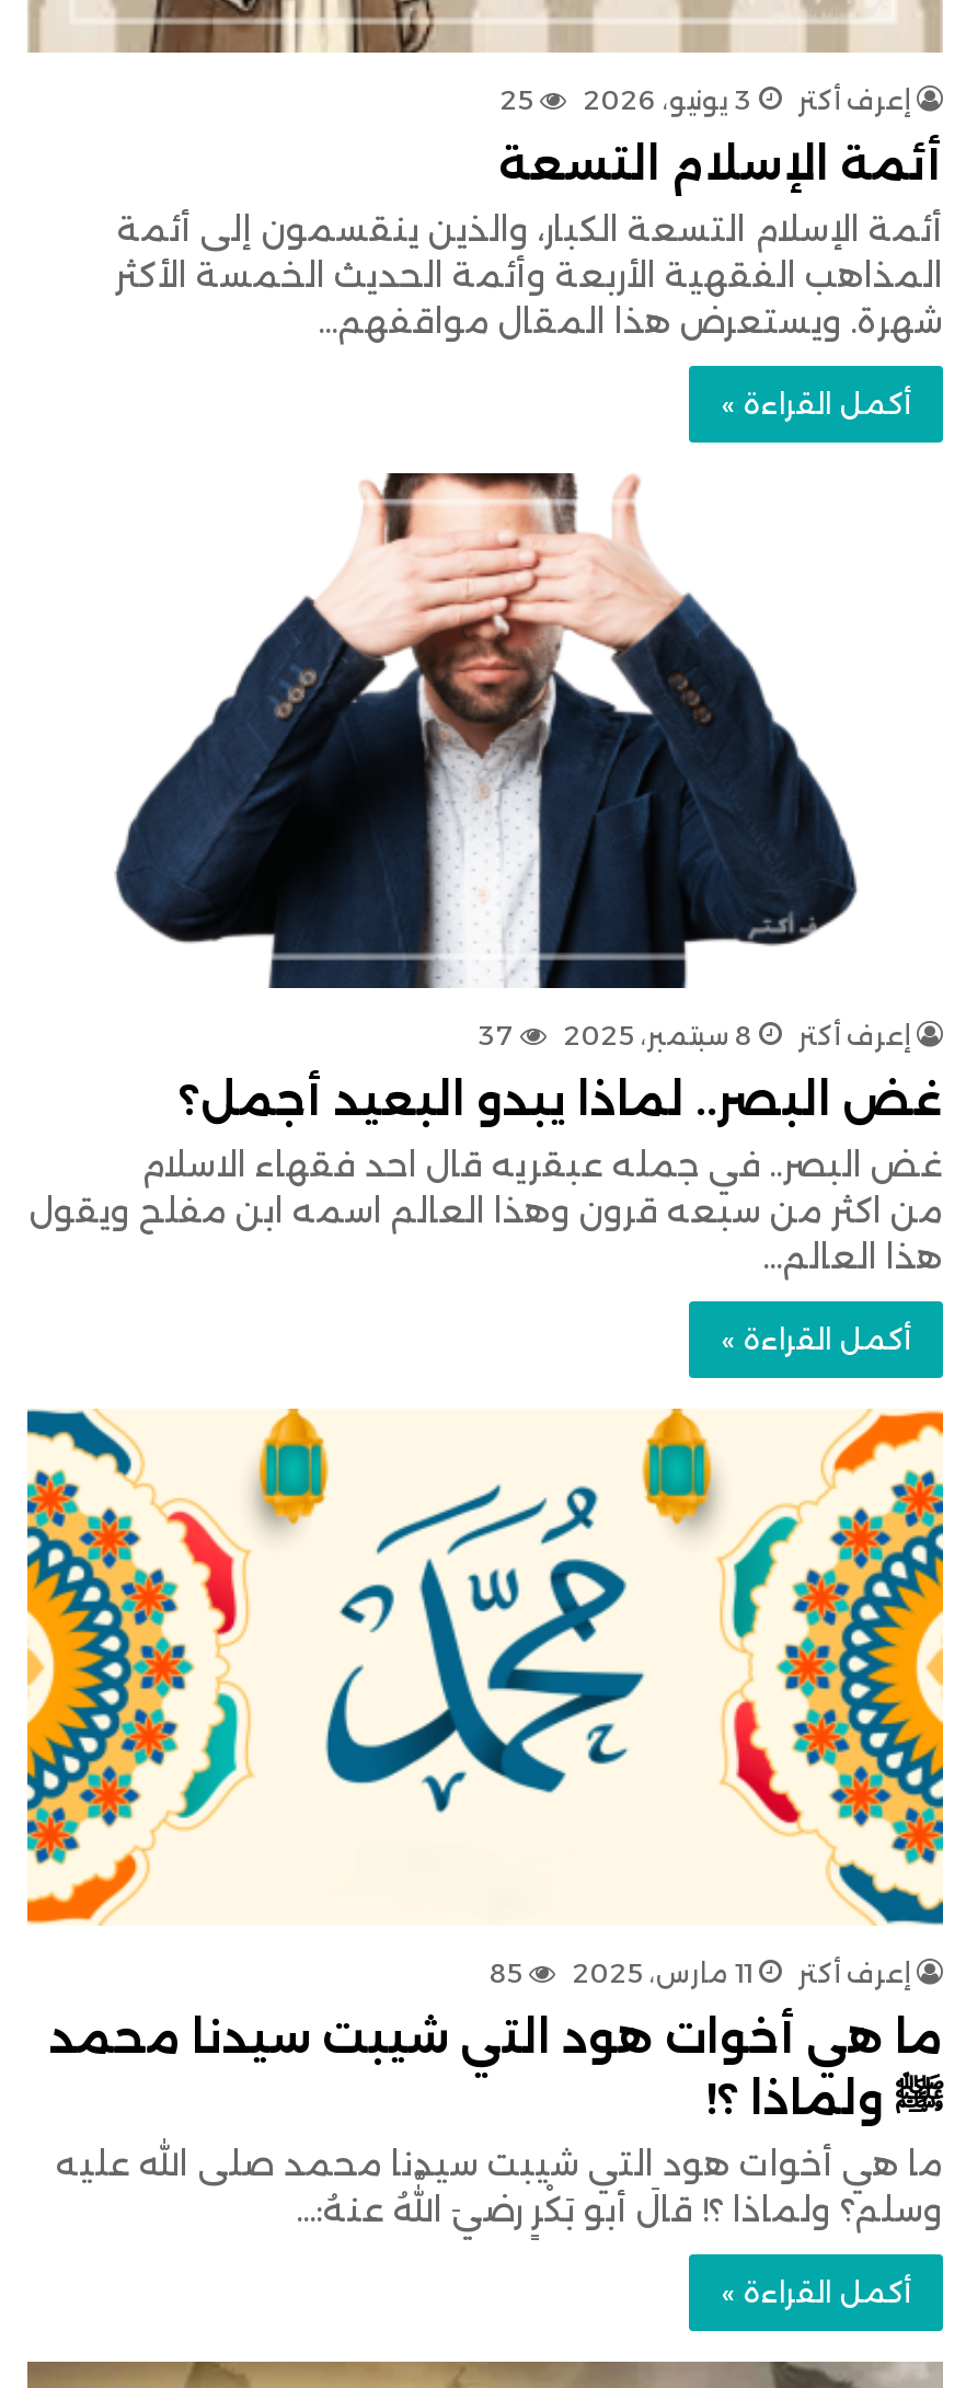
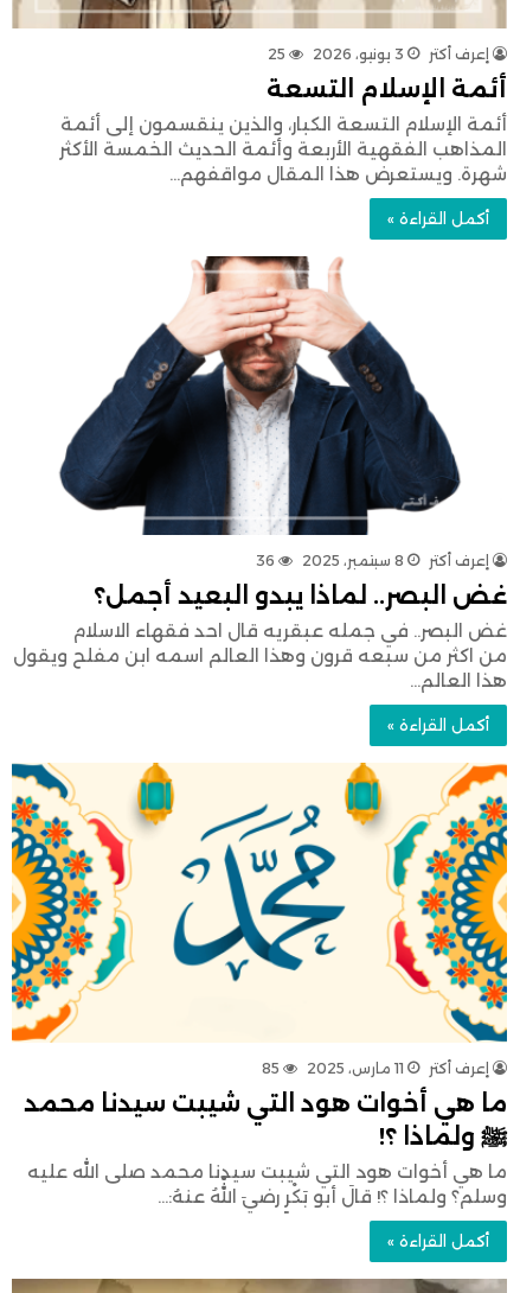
[479,1019,514,1052] 37 -> [256,552,275,570] 36

